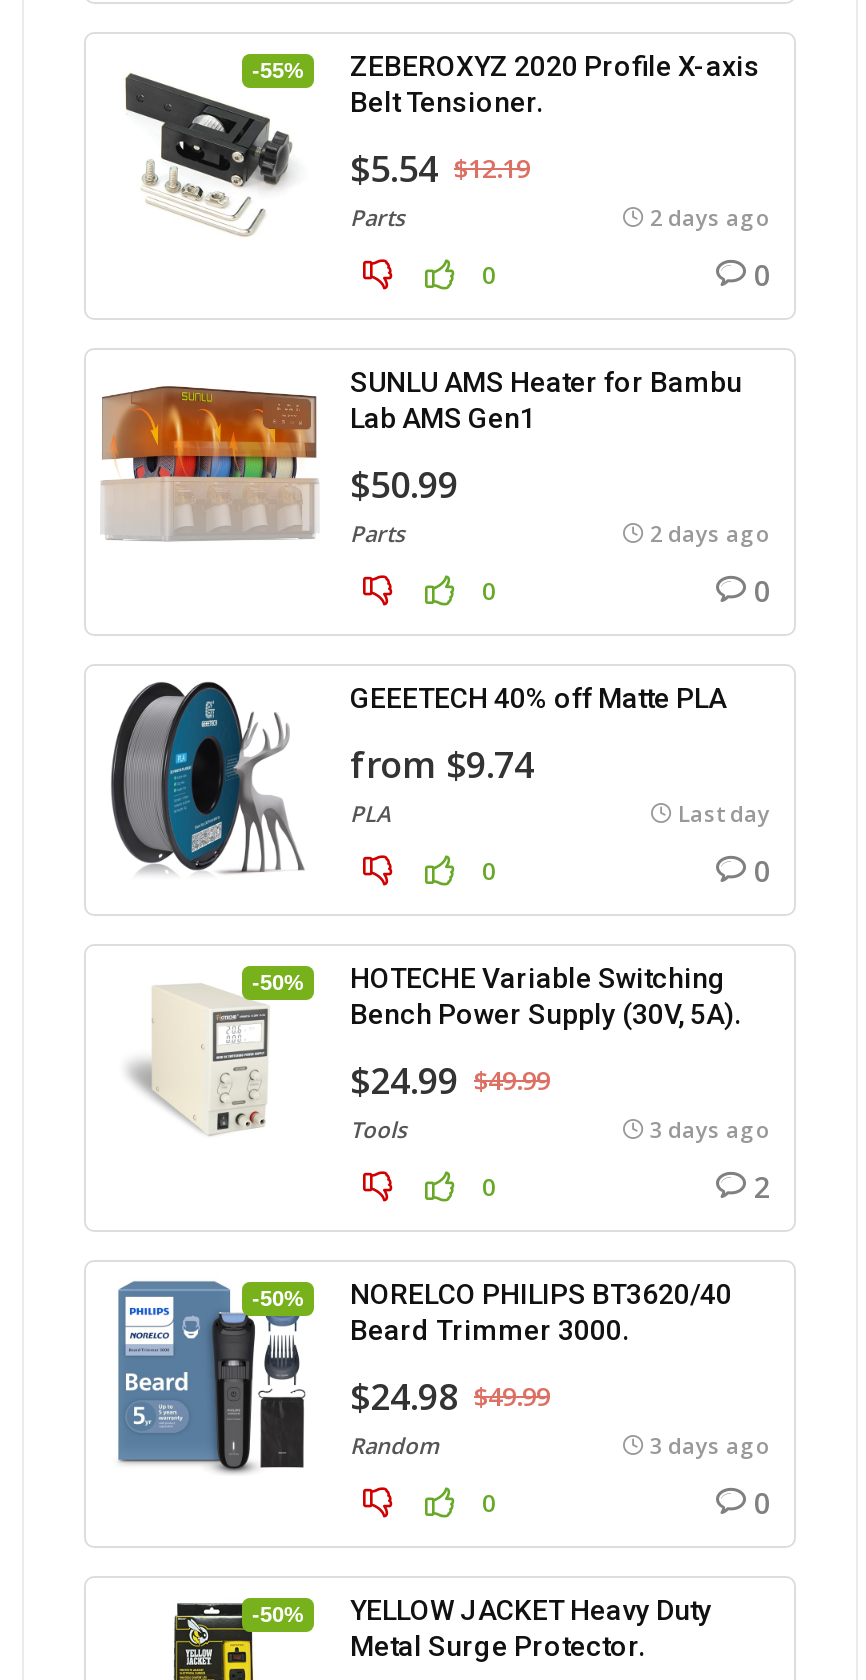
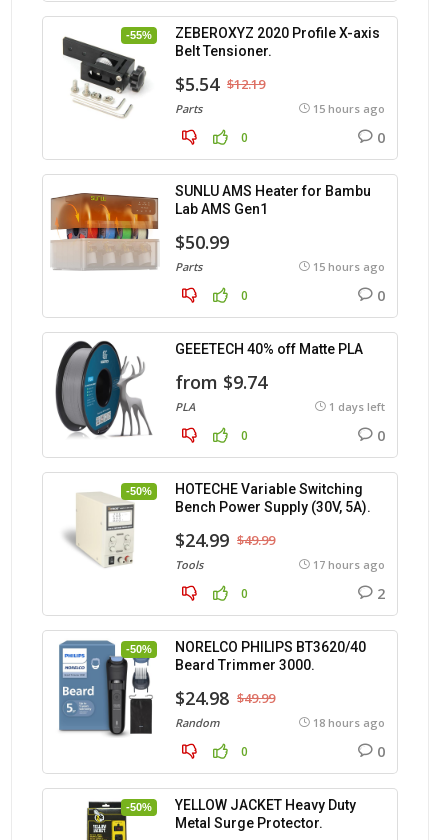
[650,202,770,232] 2 days ago -> [313,101,385,116] 15 hours ago
[650,518,770,548] 2 days ago -> [313,259,385,274] 15 hours ago
[678,798,770,828] Last day -> [329,399,385,414] 1 days left
[650,1114,770,1144] 3 days ago -> [313,557,385,572] 17 hours ago
[650,1430,770,1460] 3 days ago -> [313,715,385,730] 18 hours ago

